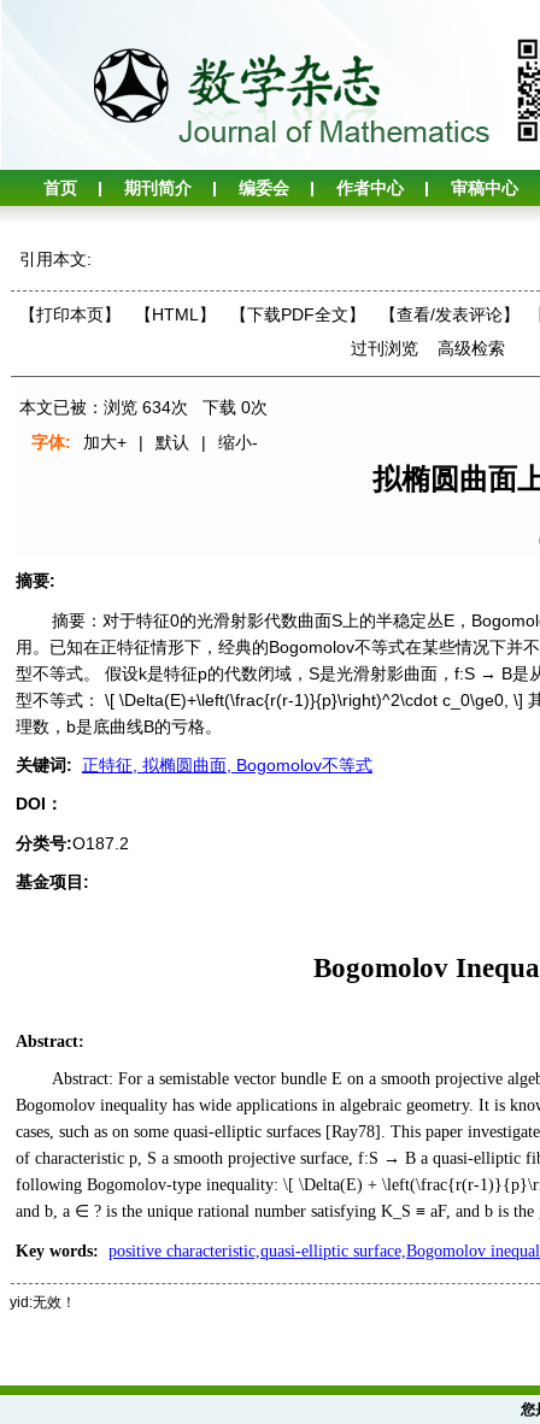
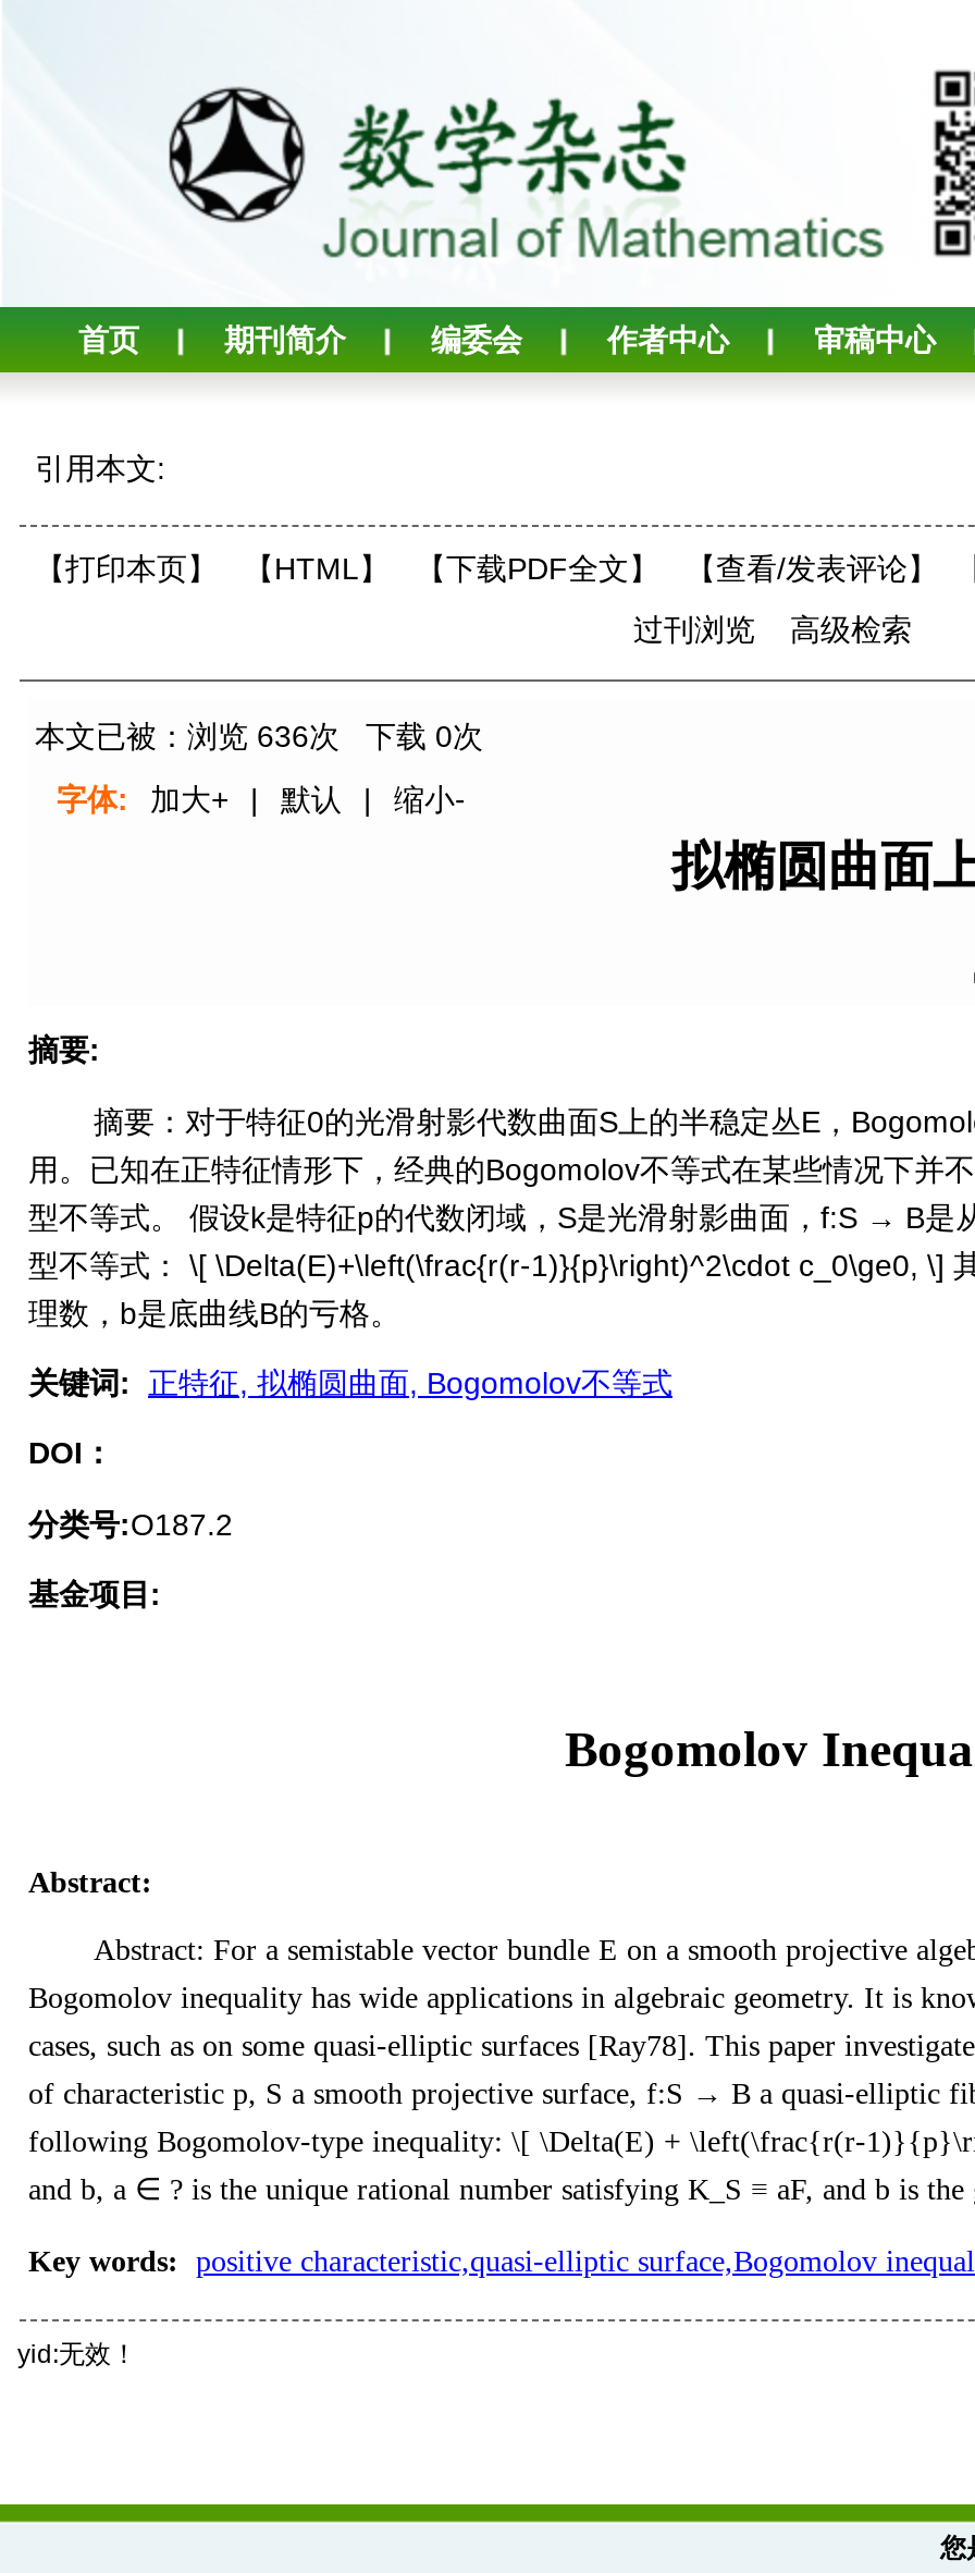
[19,398,268,417] 本文已被：浏览634次 下载0次 -> [35,719,483,753] 本文已被：浏览636次 下载0次

